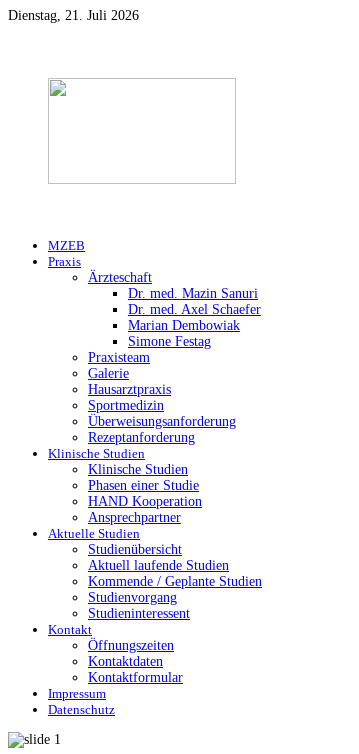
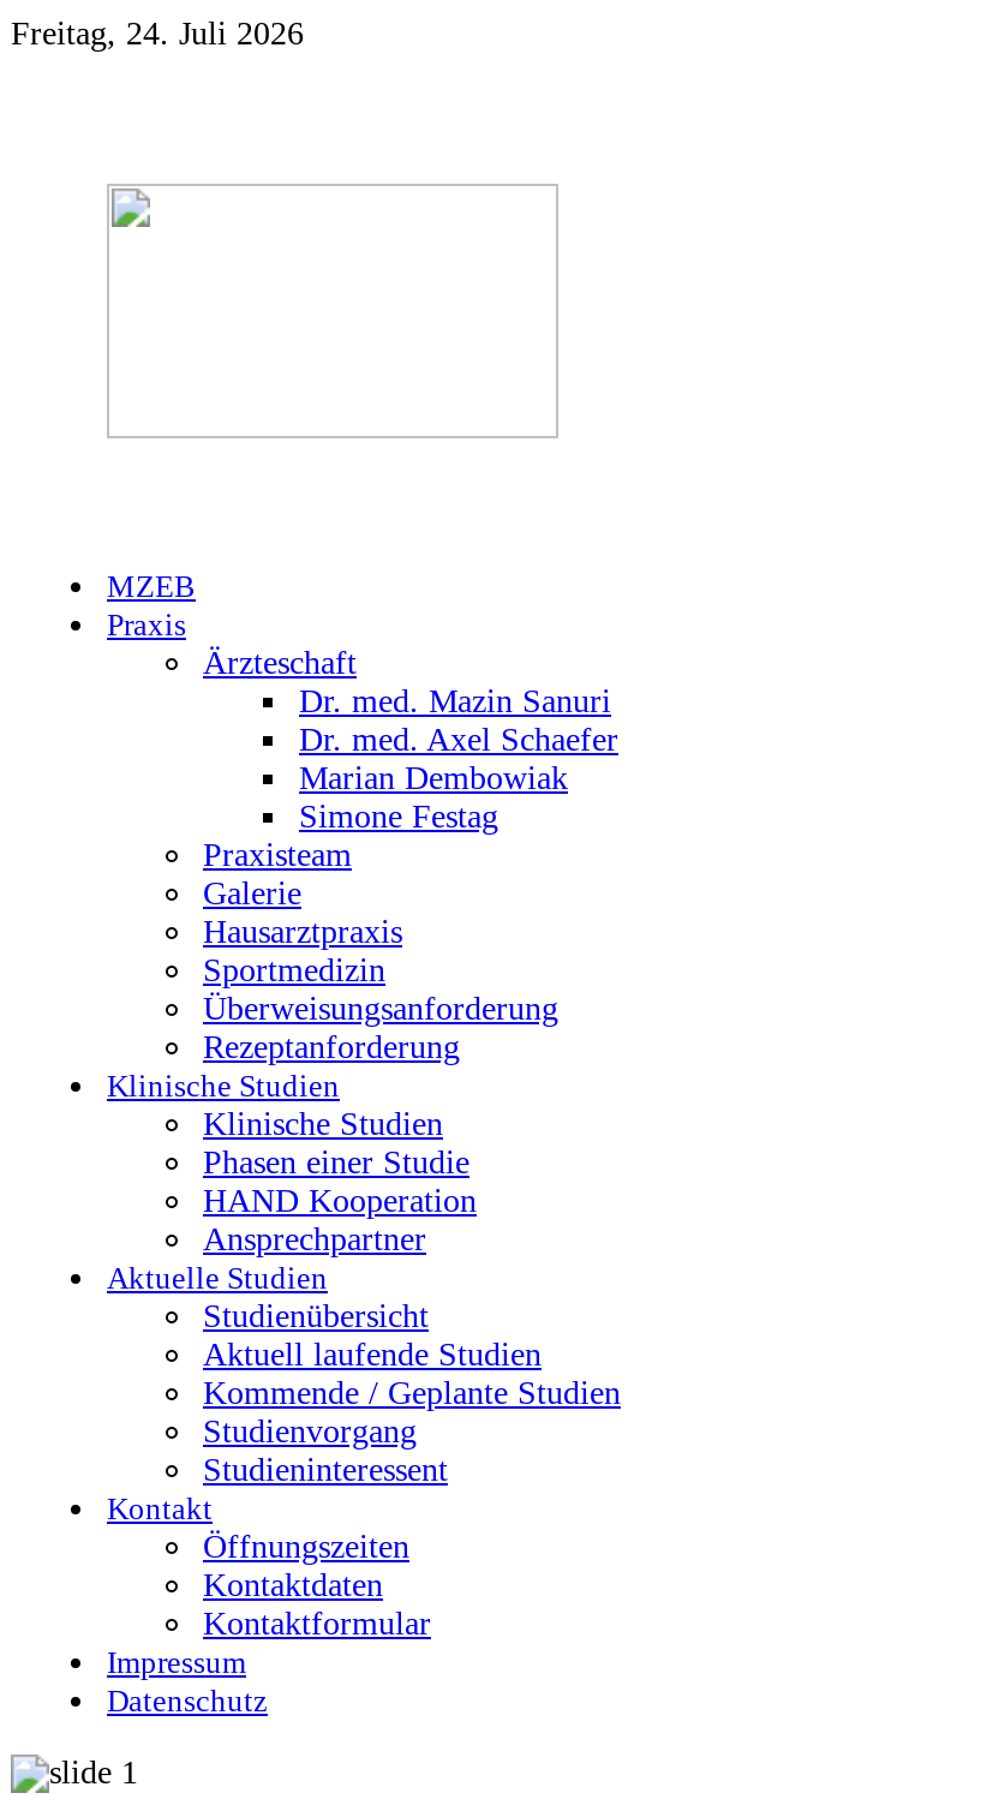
[8,8,139,23] Dienstag, 21. Juli 2026 -> [11,16,304,52] Freitag, 24. Juli 2026

